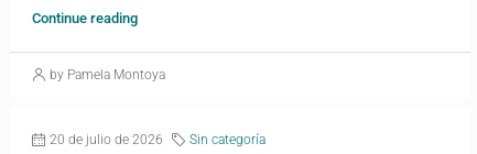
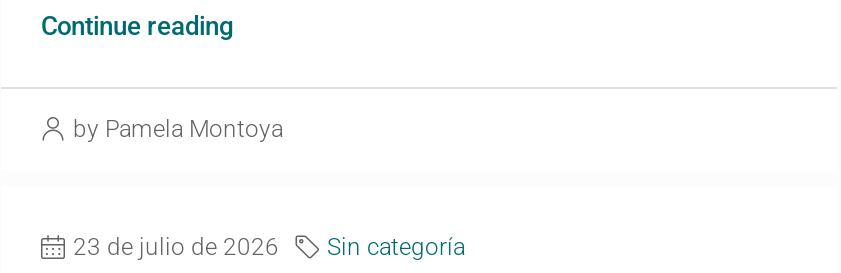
[50,132,265,147] 20 de julio de 2026 Sin categoría -> [73,233,465,261] 23 de julio de 2026 Sin categoría

